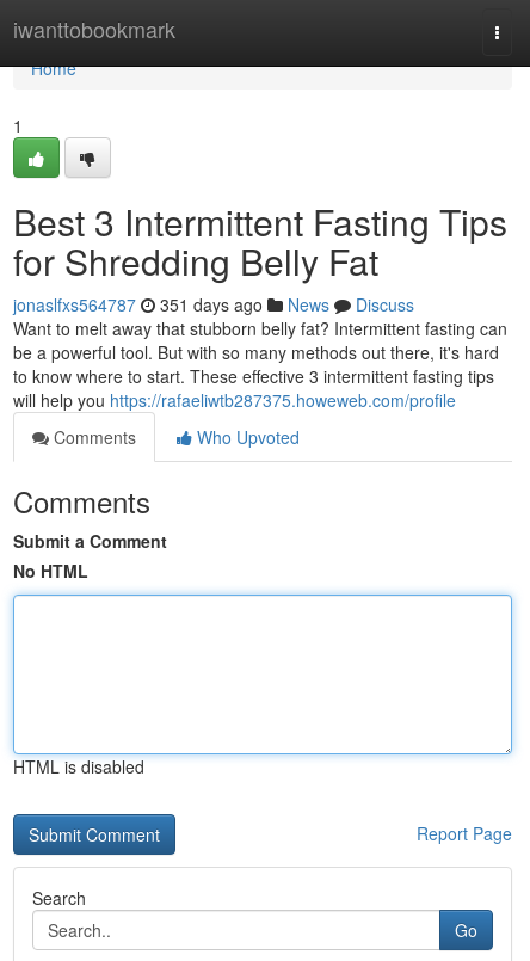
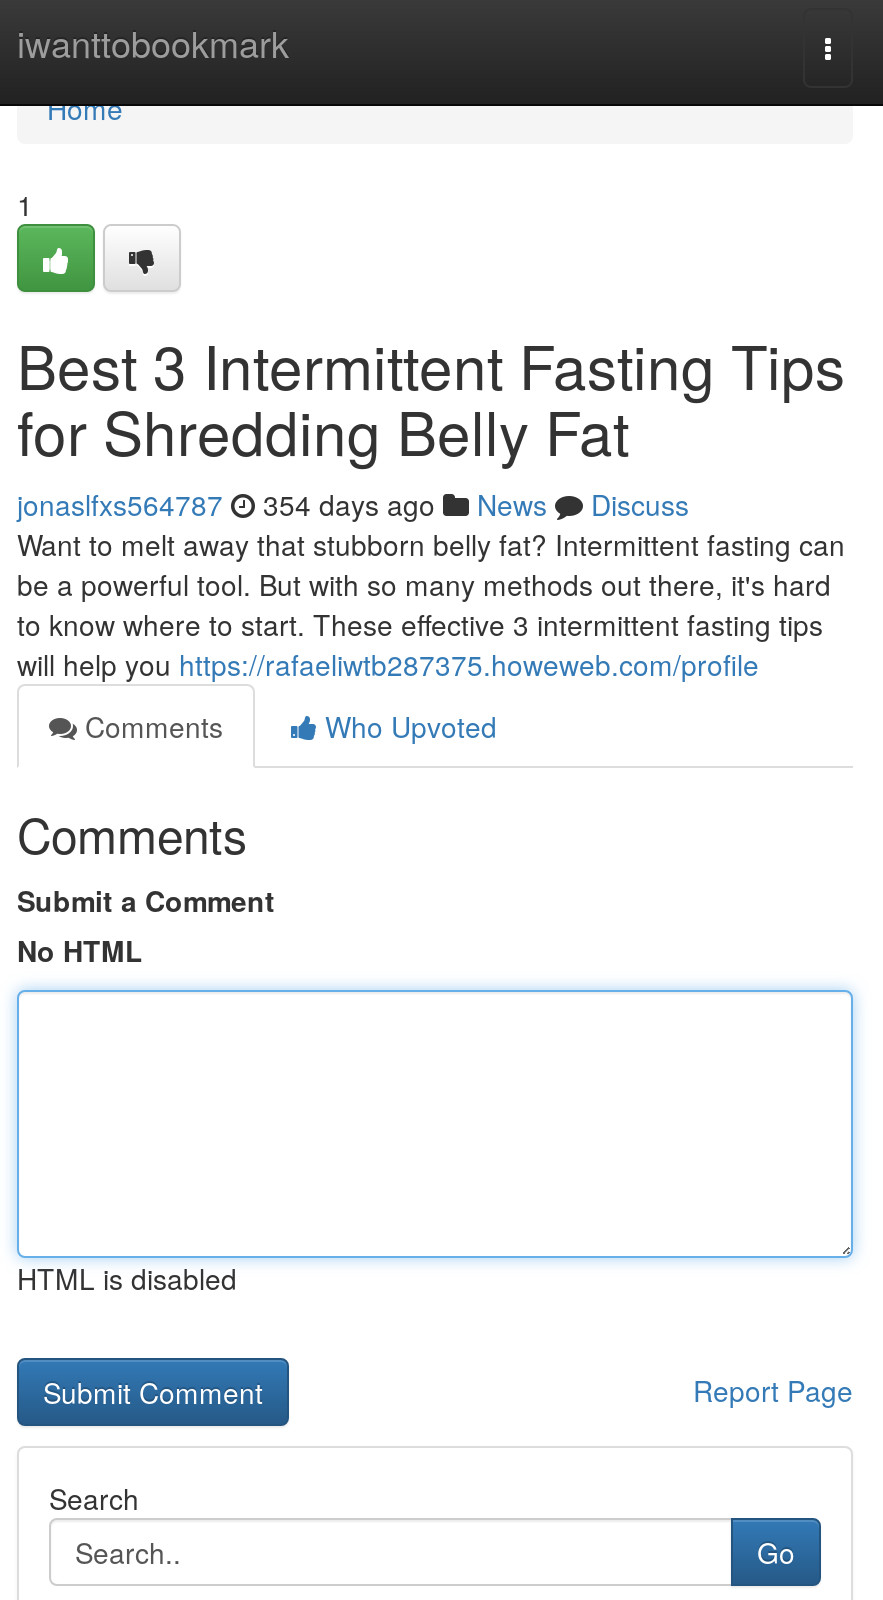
[13,292,414,316] jonaslfxs564787 351 days ago News Discuss -> [17,484,689,524] jonaslfxs564787 354 days ago News Discuss

